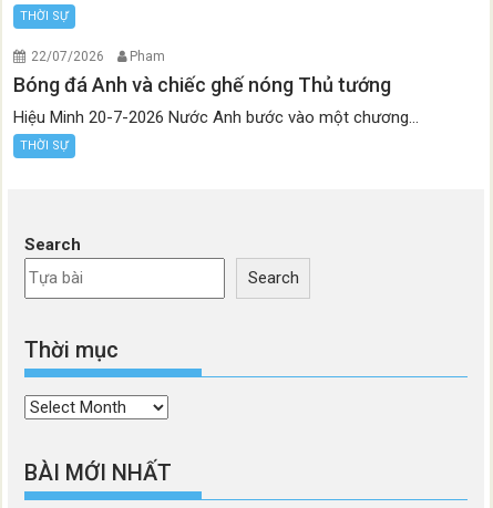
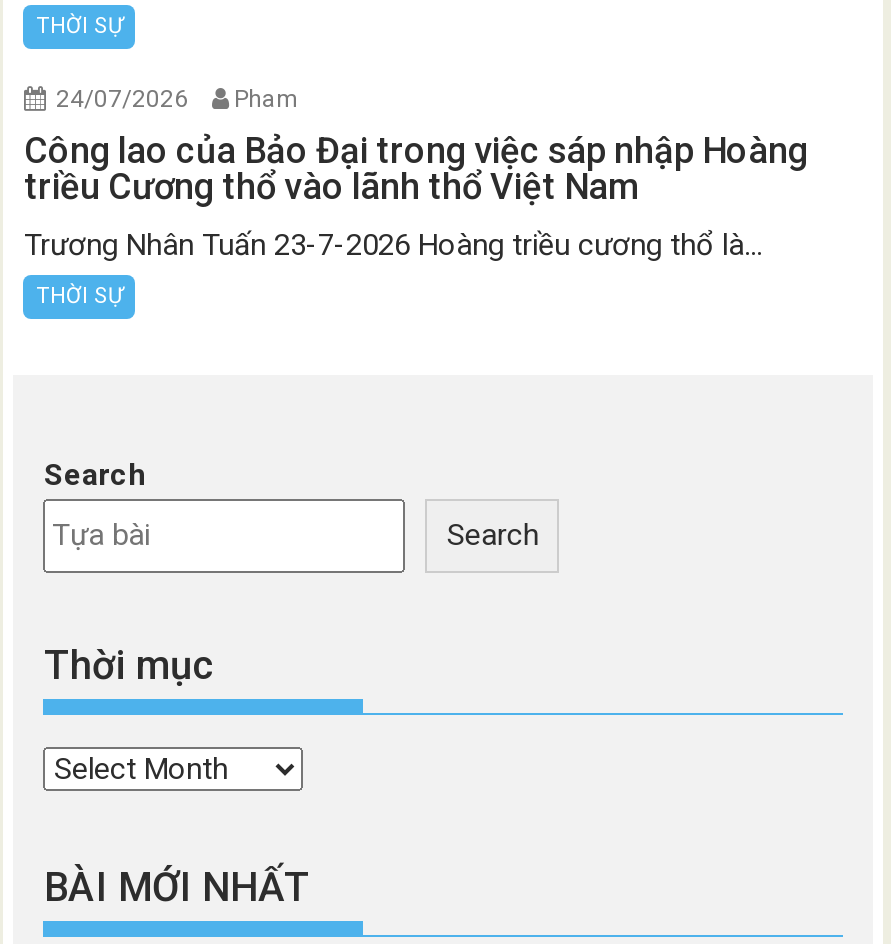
[32,49,166,64] 22/07/2026 Pham -> [56,85,298,113] 24/07/2026 Pham
[14,73,392,96] Bóng đá Anh và chiếc ghế nóng Thủ tướng -> [24,129,808,207] Công lao của Bảo Đại trong việc sáp nhập Hoàng | triều Cương thổ vào lãnh thổ Việt Nam
[14,107,419,127] Hiệu Minh 20-7-2026 Nước Anh bước vào một chương... -> [24,227,762,263] Trương Nhân Tuấn 23-7-2026 Hoàng triều cương thổ là...

